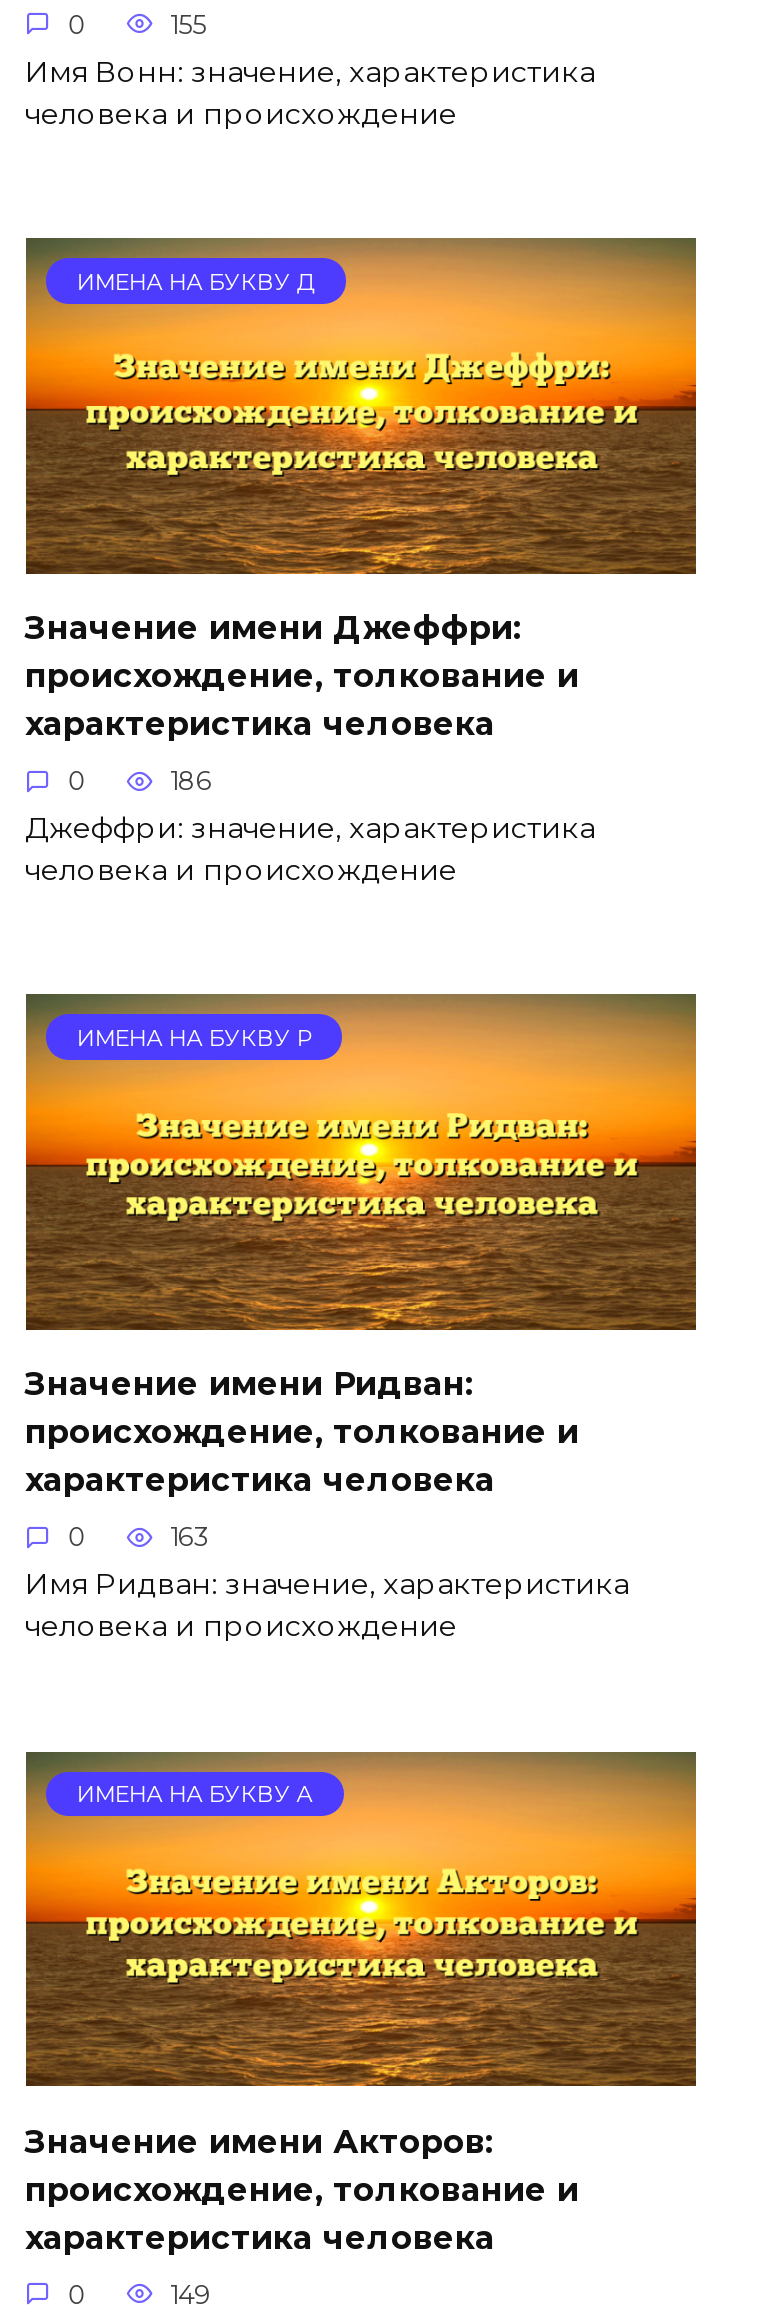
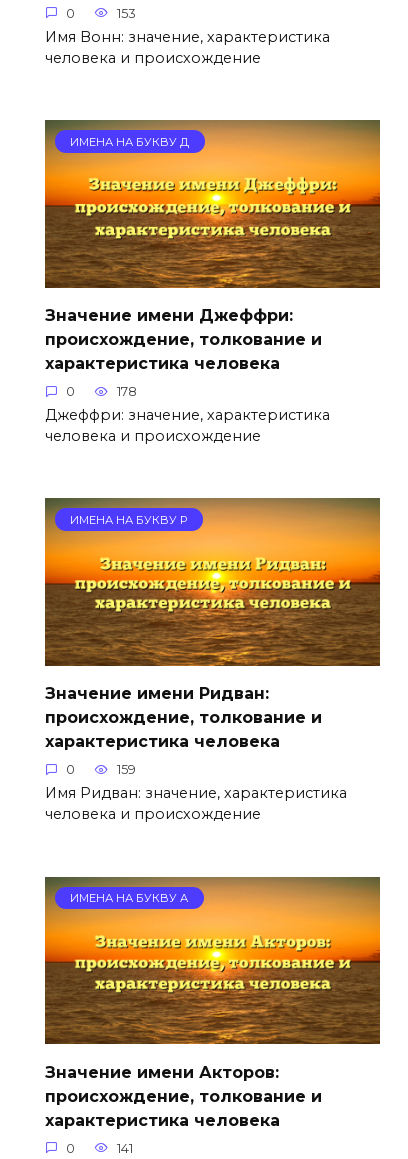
[170,10,206,40] 155 -> [117,6,136,21] 153
[170,766,212,796] 186 -> [117,384,137,399] 178
[170,1523,210,1553] 163 -> [117,762,136,777] 159
[170,2279,210,2309] 149 -> [117,1141,133,1156] 141

